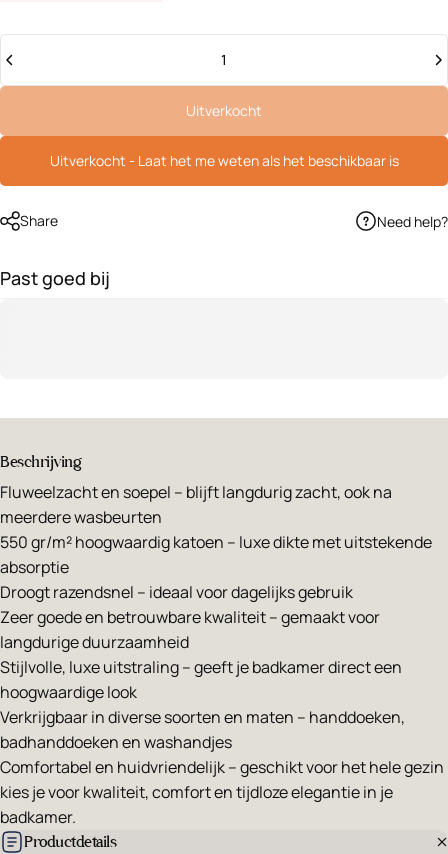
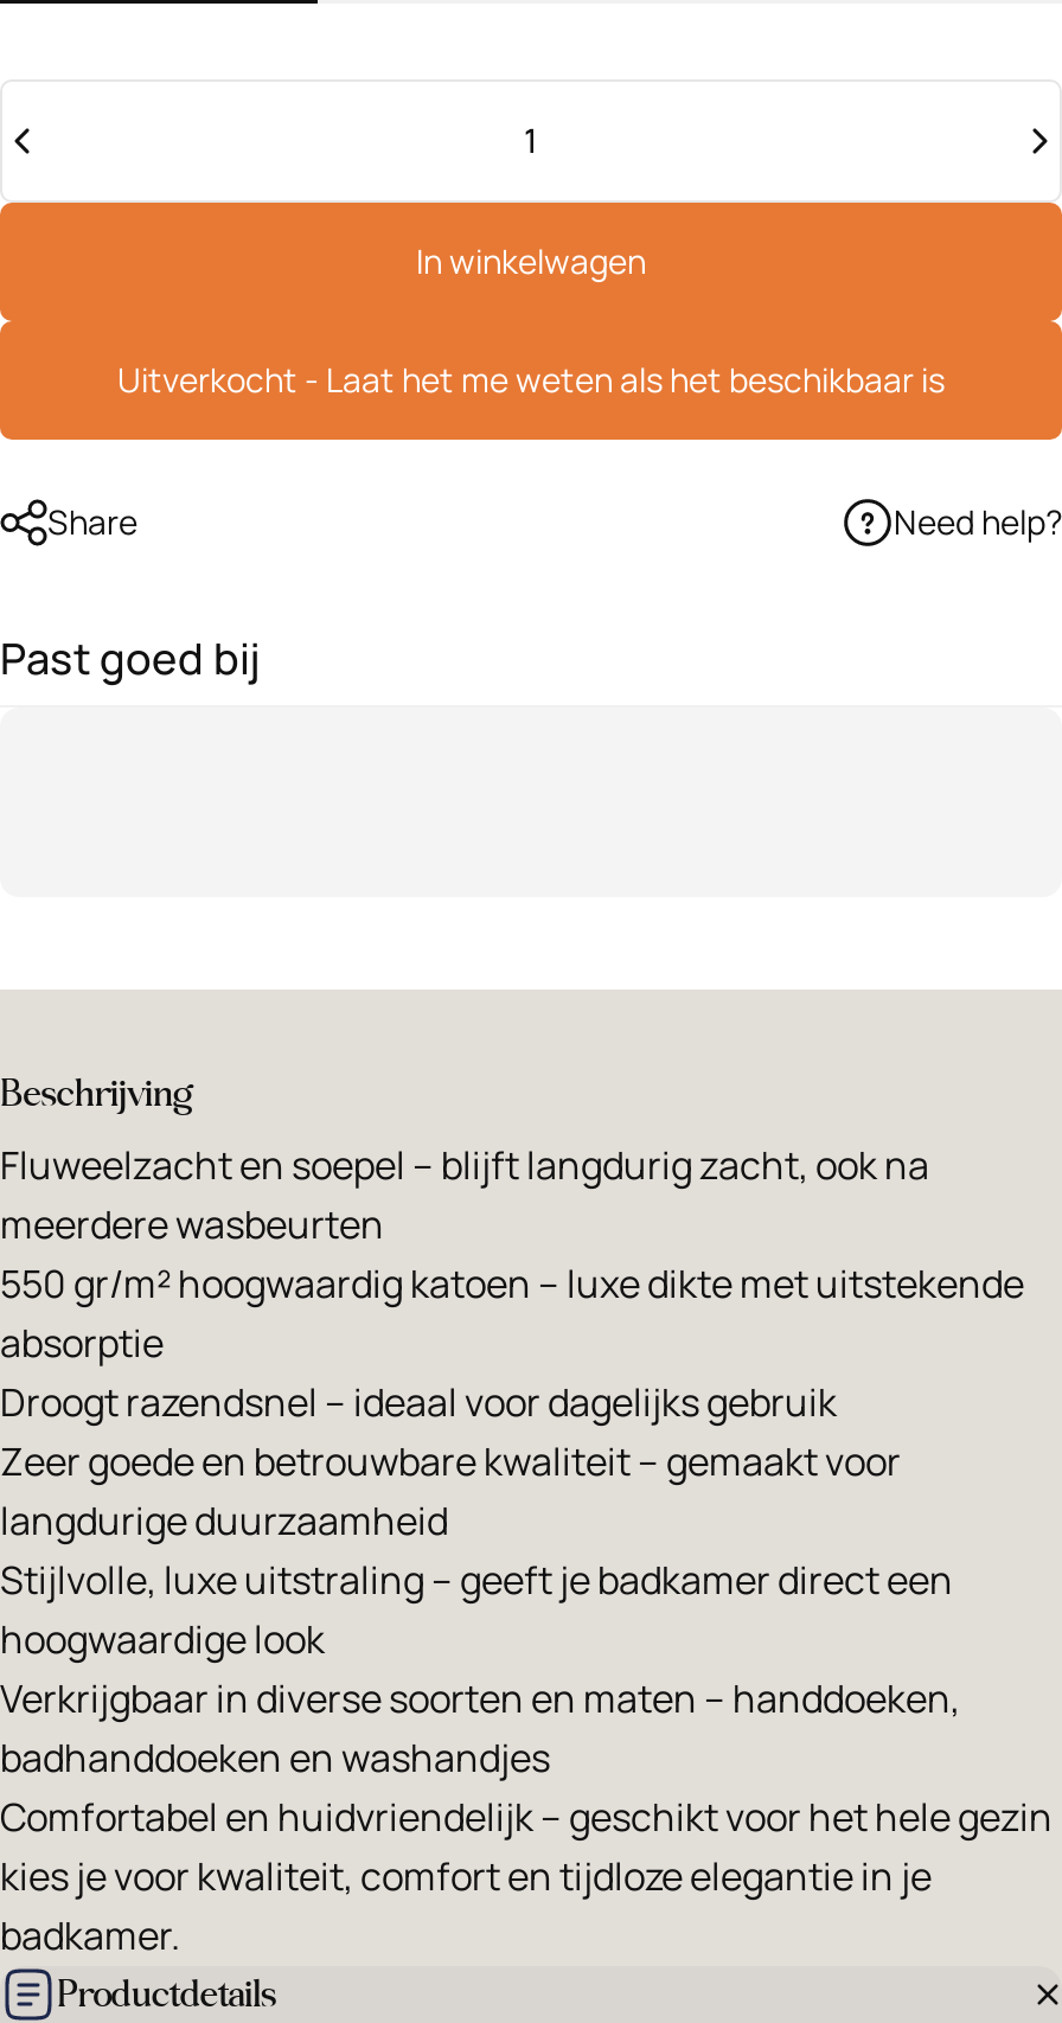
[186,101,262,120] Uitverkocht -> [416,238,646,283] In winkelwagen

